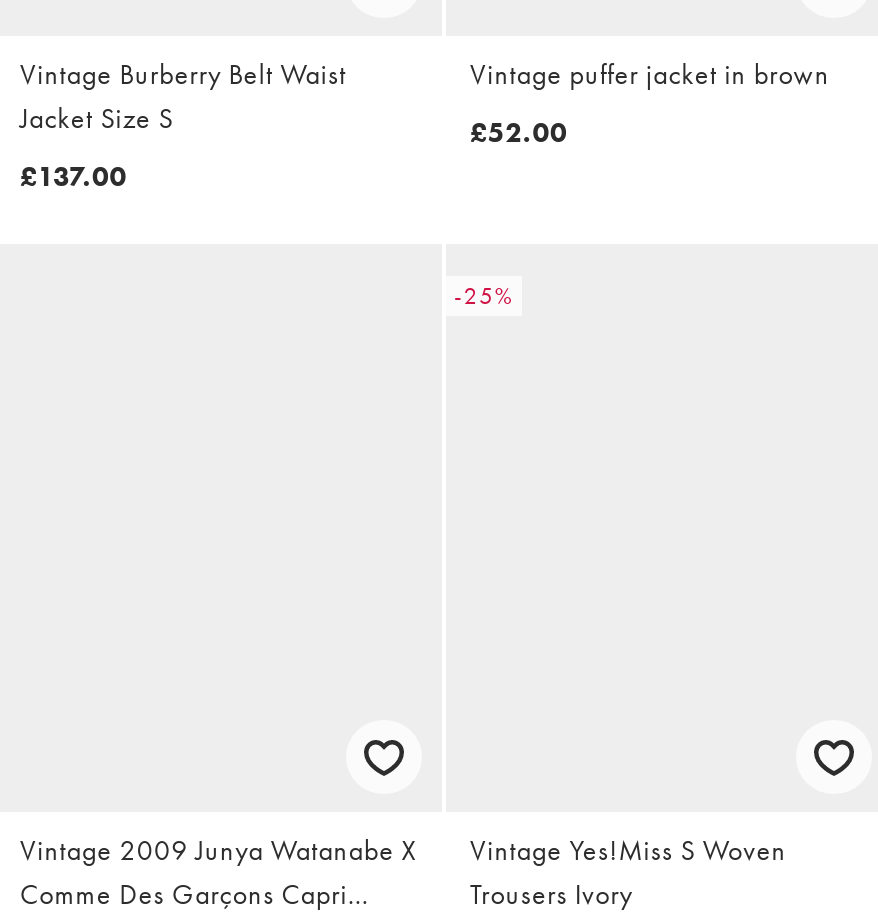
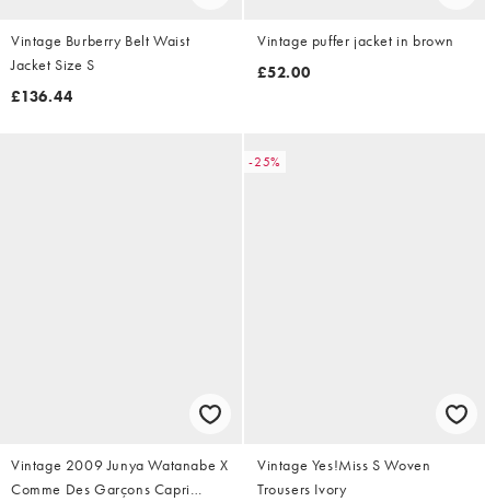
[20,157,127,193] £137.00 -> [11,86,73,106] £136.44

